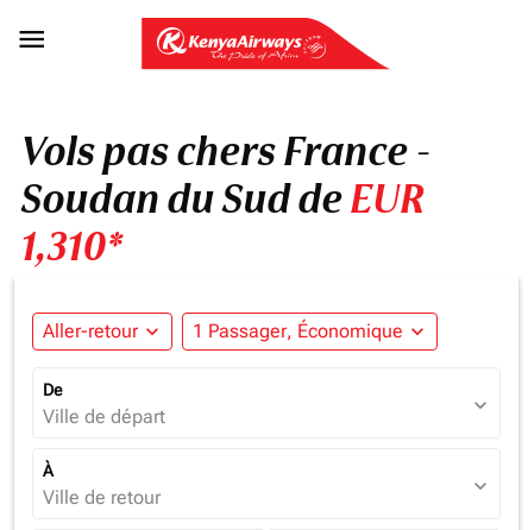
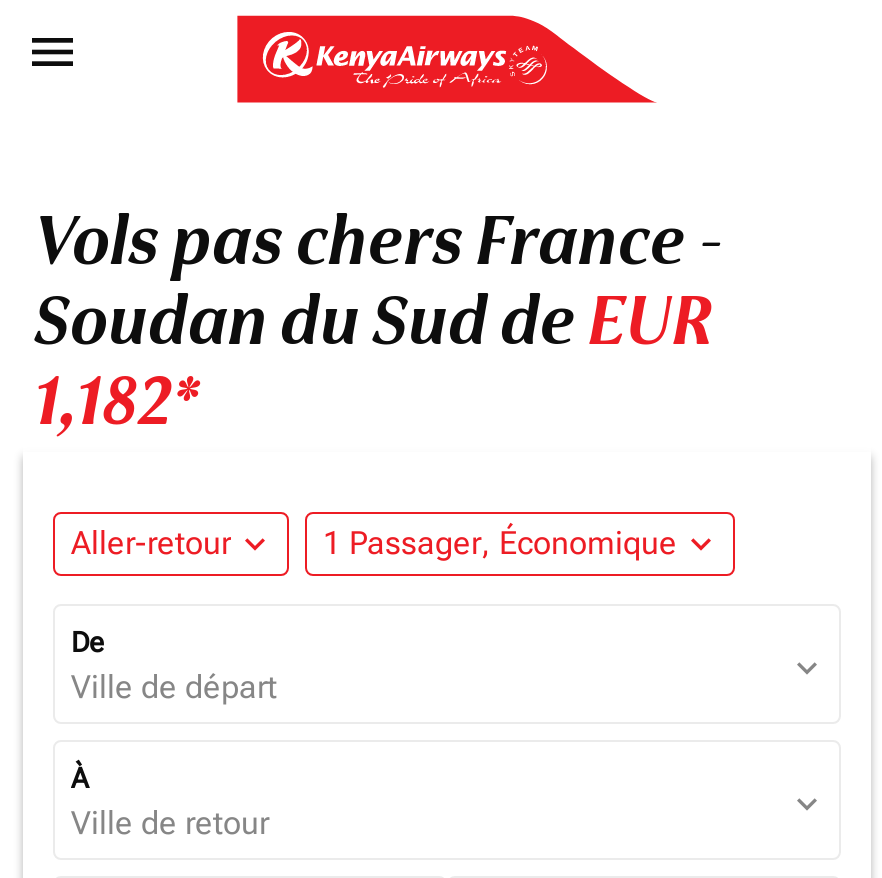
[20,222,122,272] 1,310* -> [33,360,199,444] 1,182*

